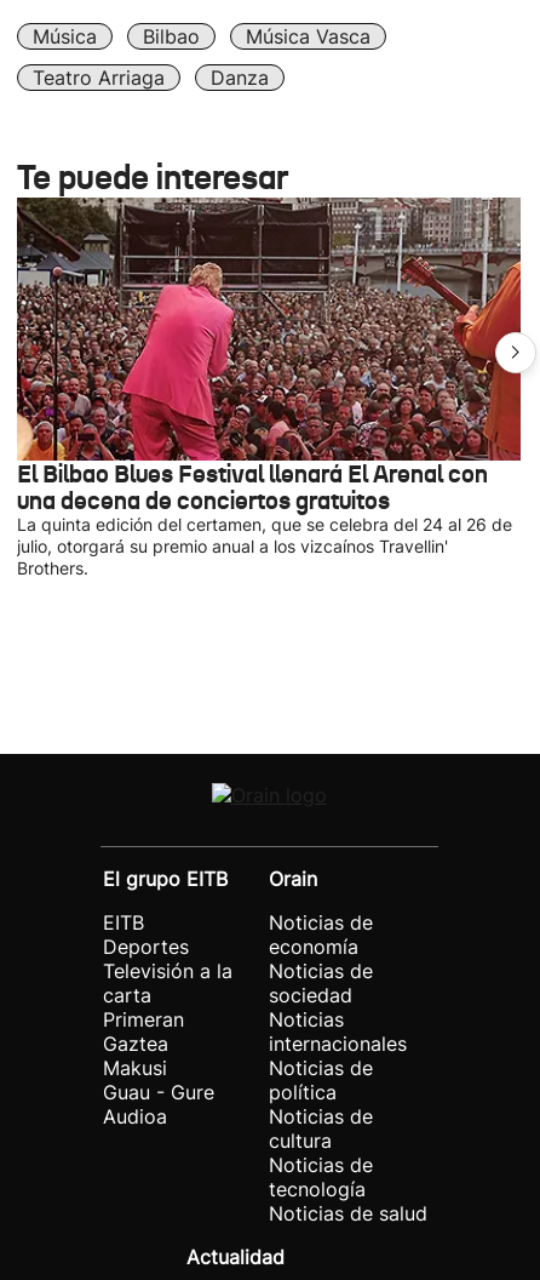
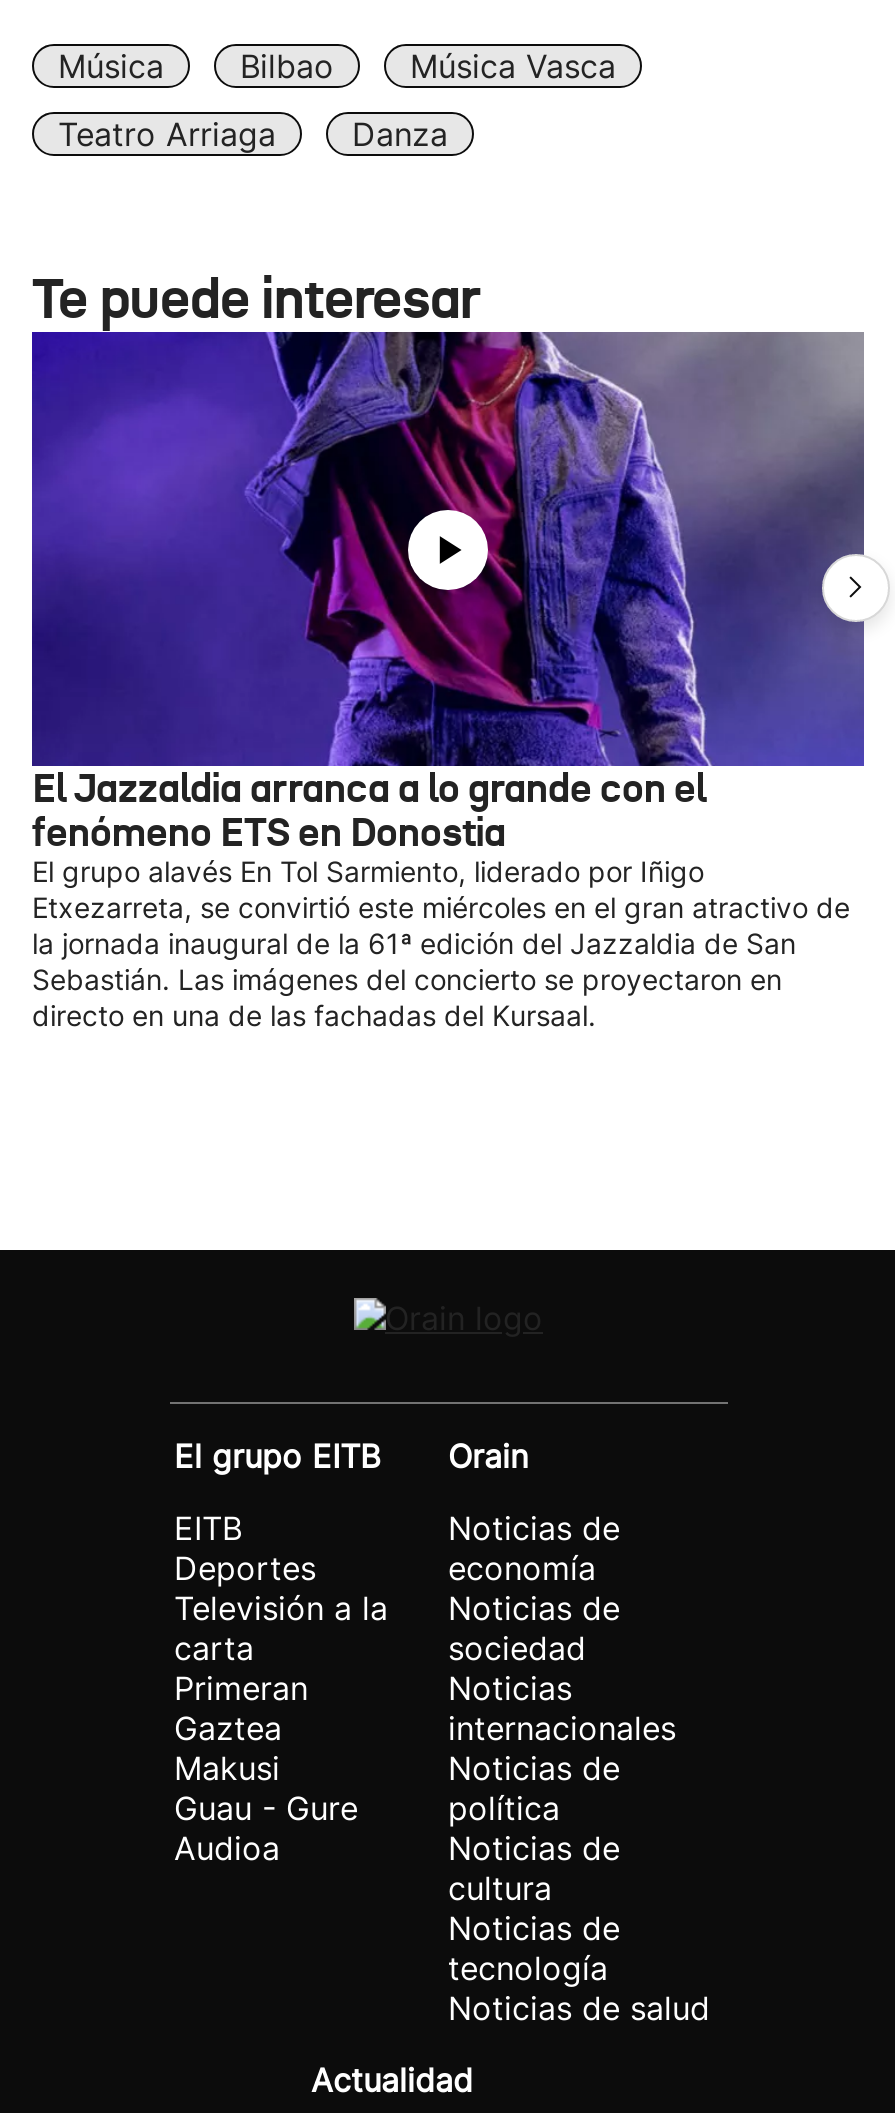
[16,196,522,578] [image] | El Bilbao Blues Festival llenará El Arenal con | una decena de conciertos gratuitos | La quinta edición del certamen, que se celebra del 24 al 26 de | julio, otorgará su premio anual a los vizcaínos Travellin' | Brothers. -> [30,332,866,1032] [image] | El Jazzaldia arranca a lo grande con el | fenómeno ETS en Donostia | El grupo alavés En Tol Sarmiento, liderado por Iñigo | Etxezarreta, se convirtió este miércoles en el gran atractivo de | la jornada inaugural de la 61ª edición del Jazzaldia de San | Sebastián. Las imágenes del concierto se proyectaron en | directo en una de las fachadas del Kursaal.

